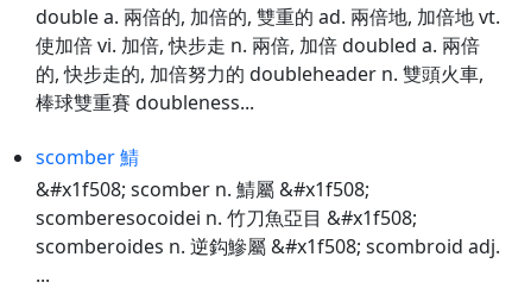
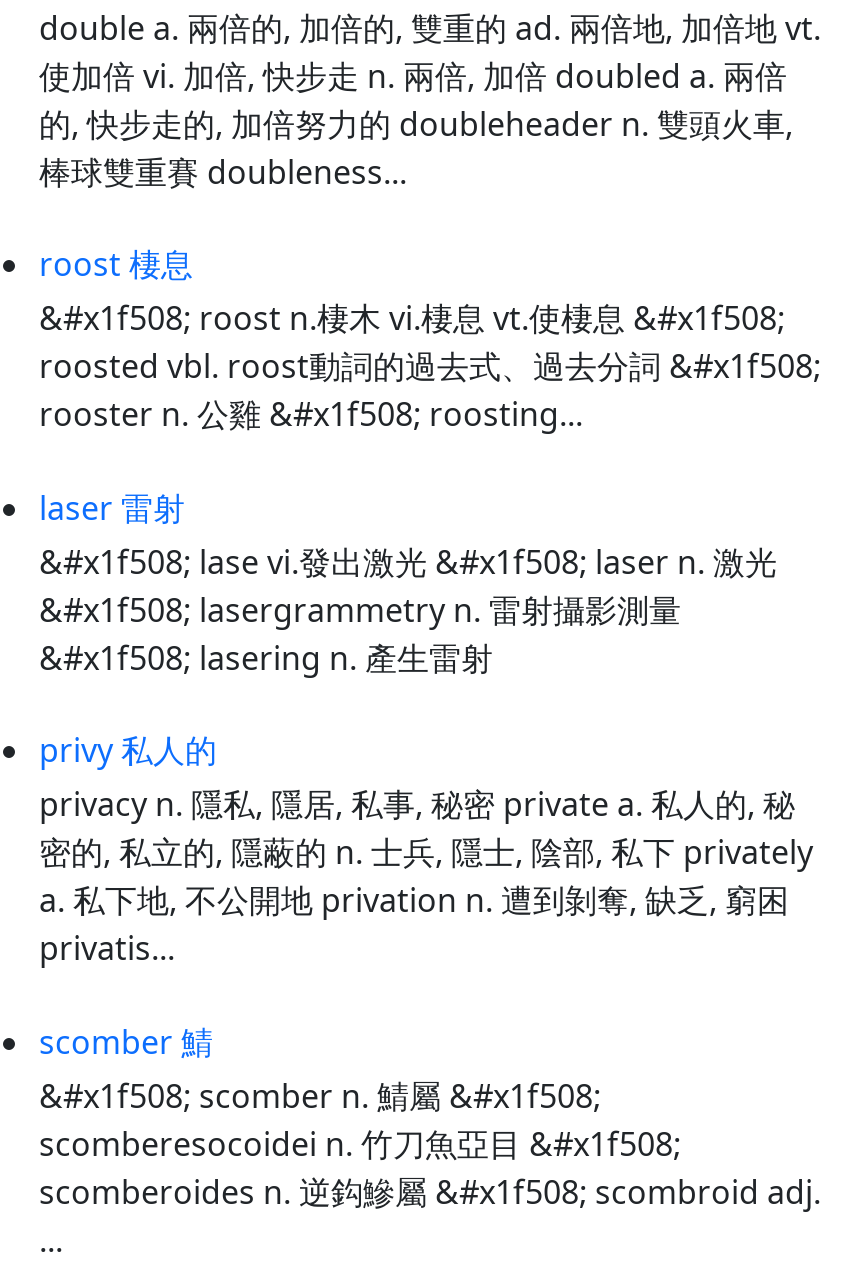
none -> [39,242,821,971] roost 棲息 | &#x1f508; roost n.棲木 vi.棲息 vt.使棲息 &#x1f508; | roosted vbl. roost動詞的過去式、過去分詞 &#x1f508; | rooster n. 公雞 &#x1f508; roosting... | laser 雷射 | &#x1f508; lase vi.發出激光 &#x1f508; laser n. 激光 | &#x1f508; lasergrammetry n. 雷射攝影測量 | &#x1f508; lasering n. 產生雷射 | privy 私人的 | privacy n. 隱私, 隱居, 私事, 秘密 private a. 私人的, 秘 | 密的, 私立的, 隱蔽的 n. 士兵, 隱士, 陰部, 私下 privately | a. 私下地, 不公開地 privation n. 遭到剝奪, 缺乏, 窮困 | privatis...

